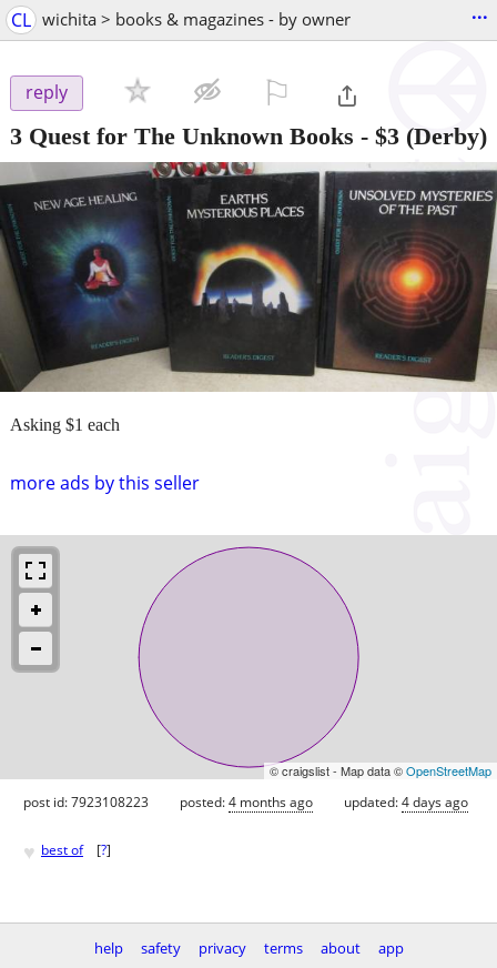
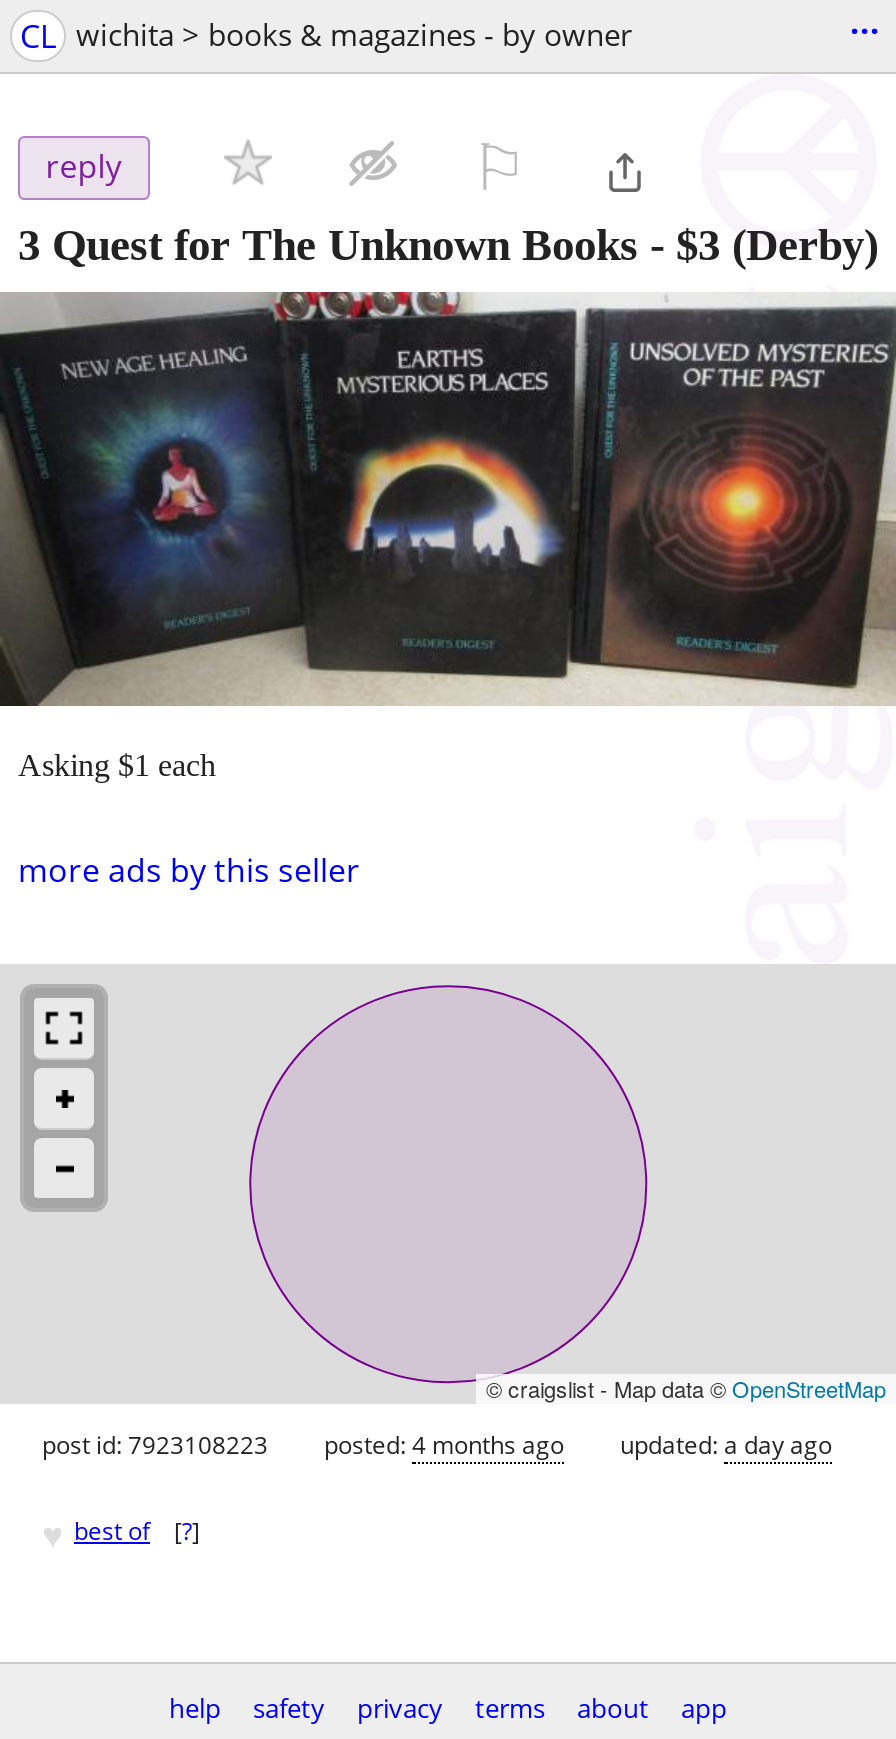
[344,792,468,811] updated: 4 days ago -> [620,1427,832,1461] updated: a day ago

